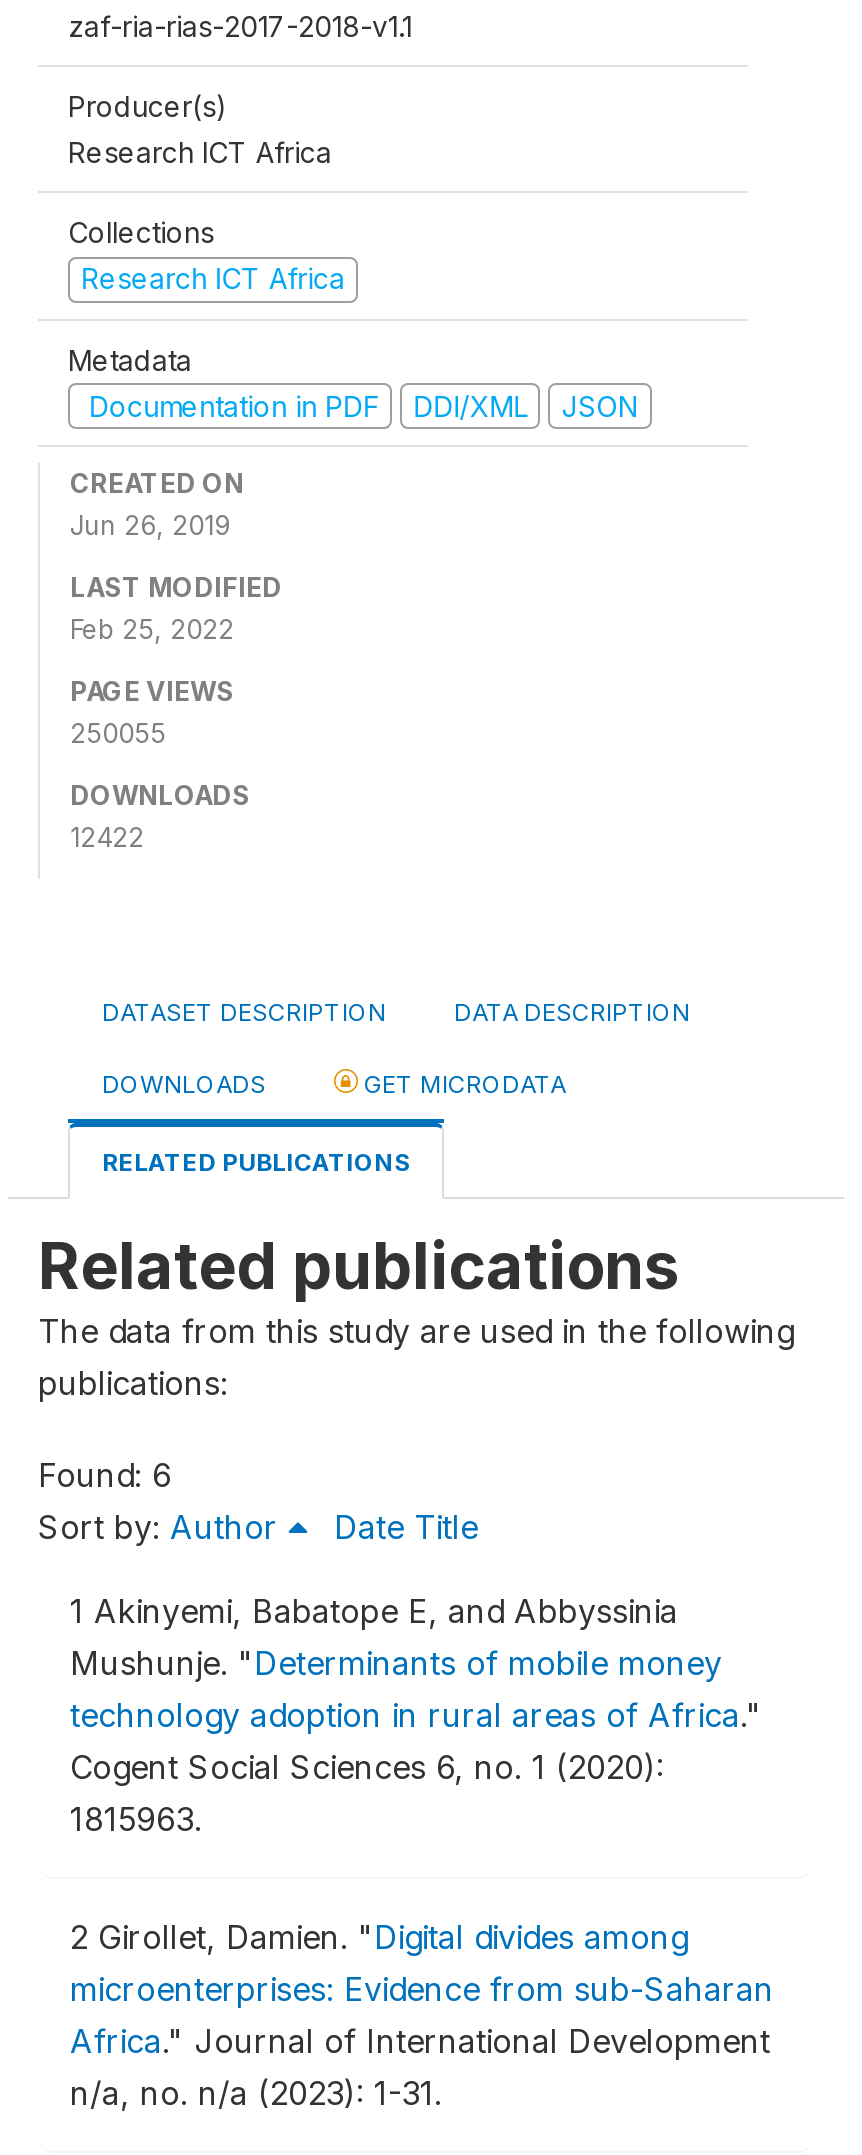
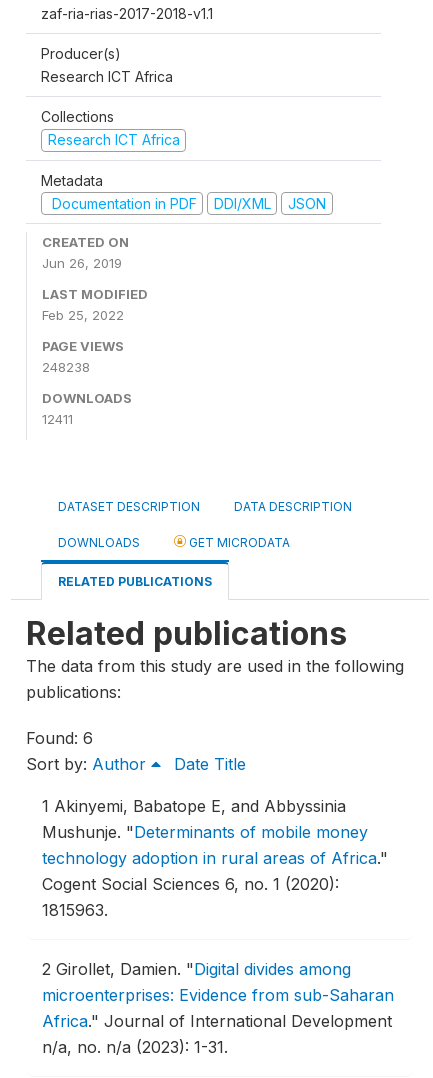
[70,717,166,749] 250055 -> [42,359,90,375] 248238
[70,821,144,853] 12422 -> [42,411,73,427] 12411

